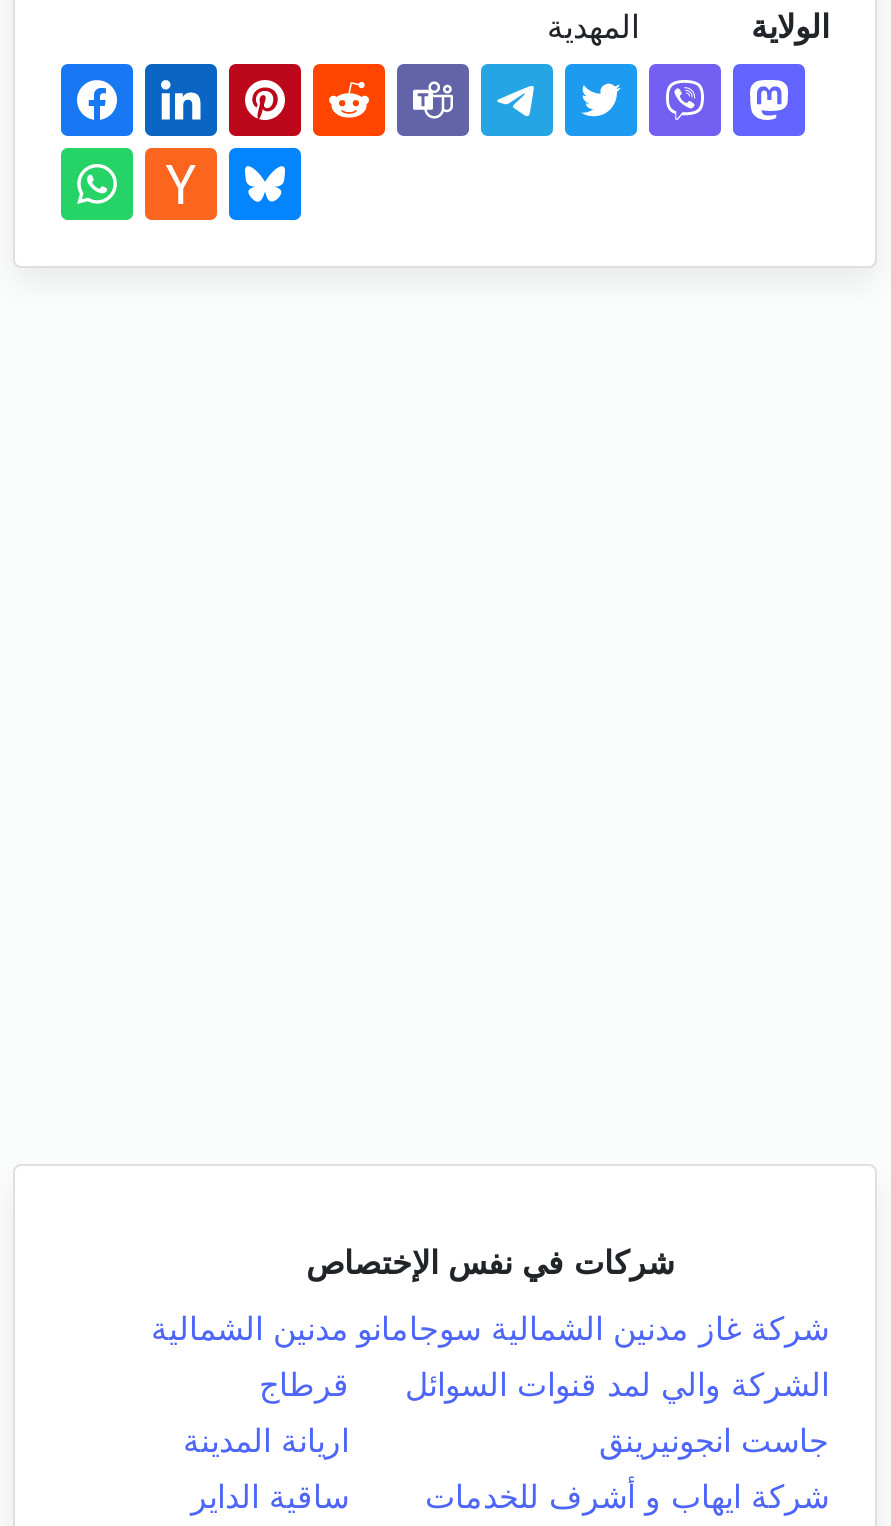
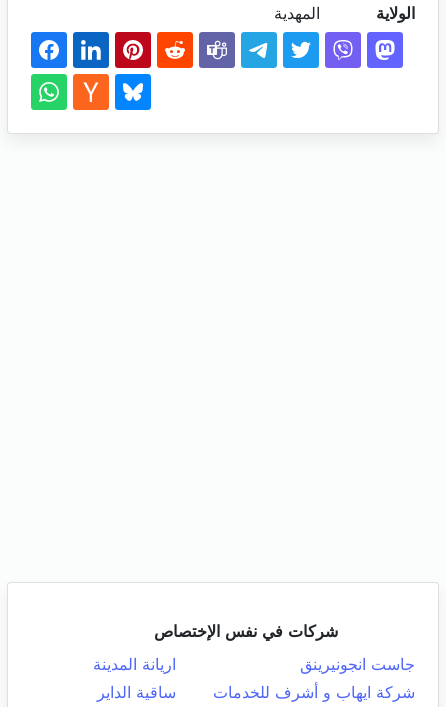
[151,1310,829,1404] شركة غاز مدنين الشمالية سوجامانو مدنين الشمالية | الشركة والي لمد قنوات السوائل | قرطاج -> none

